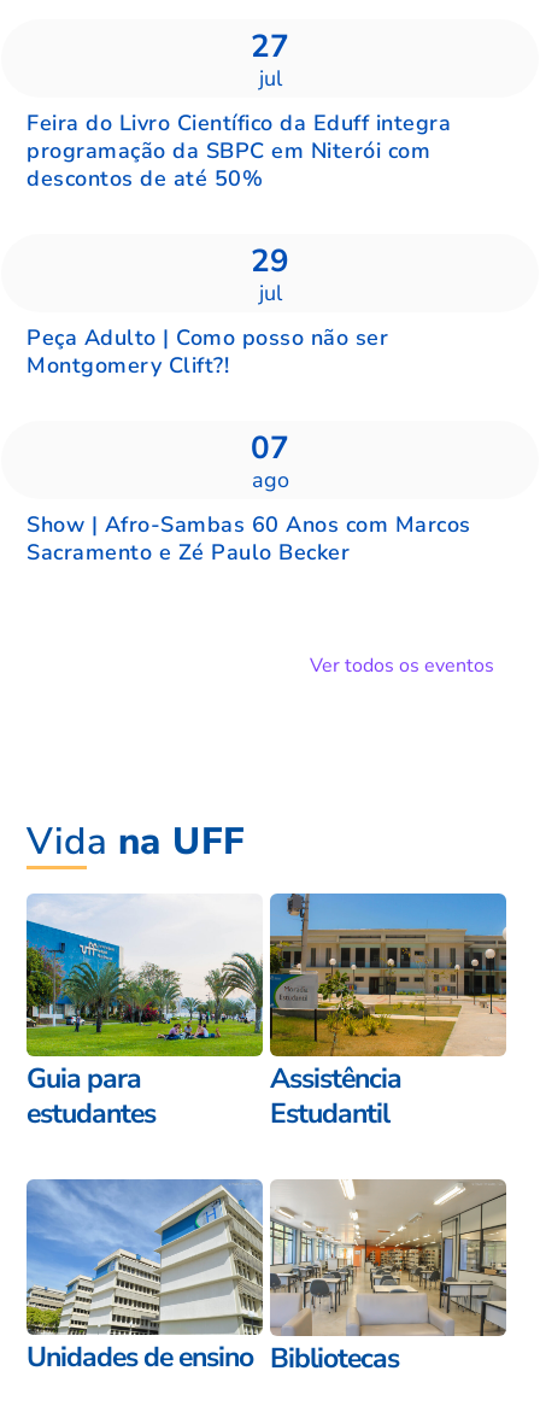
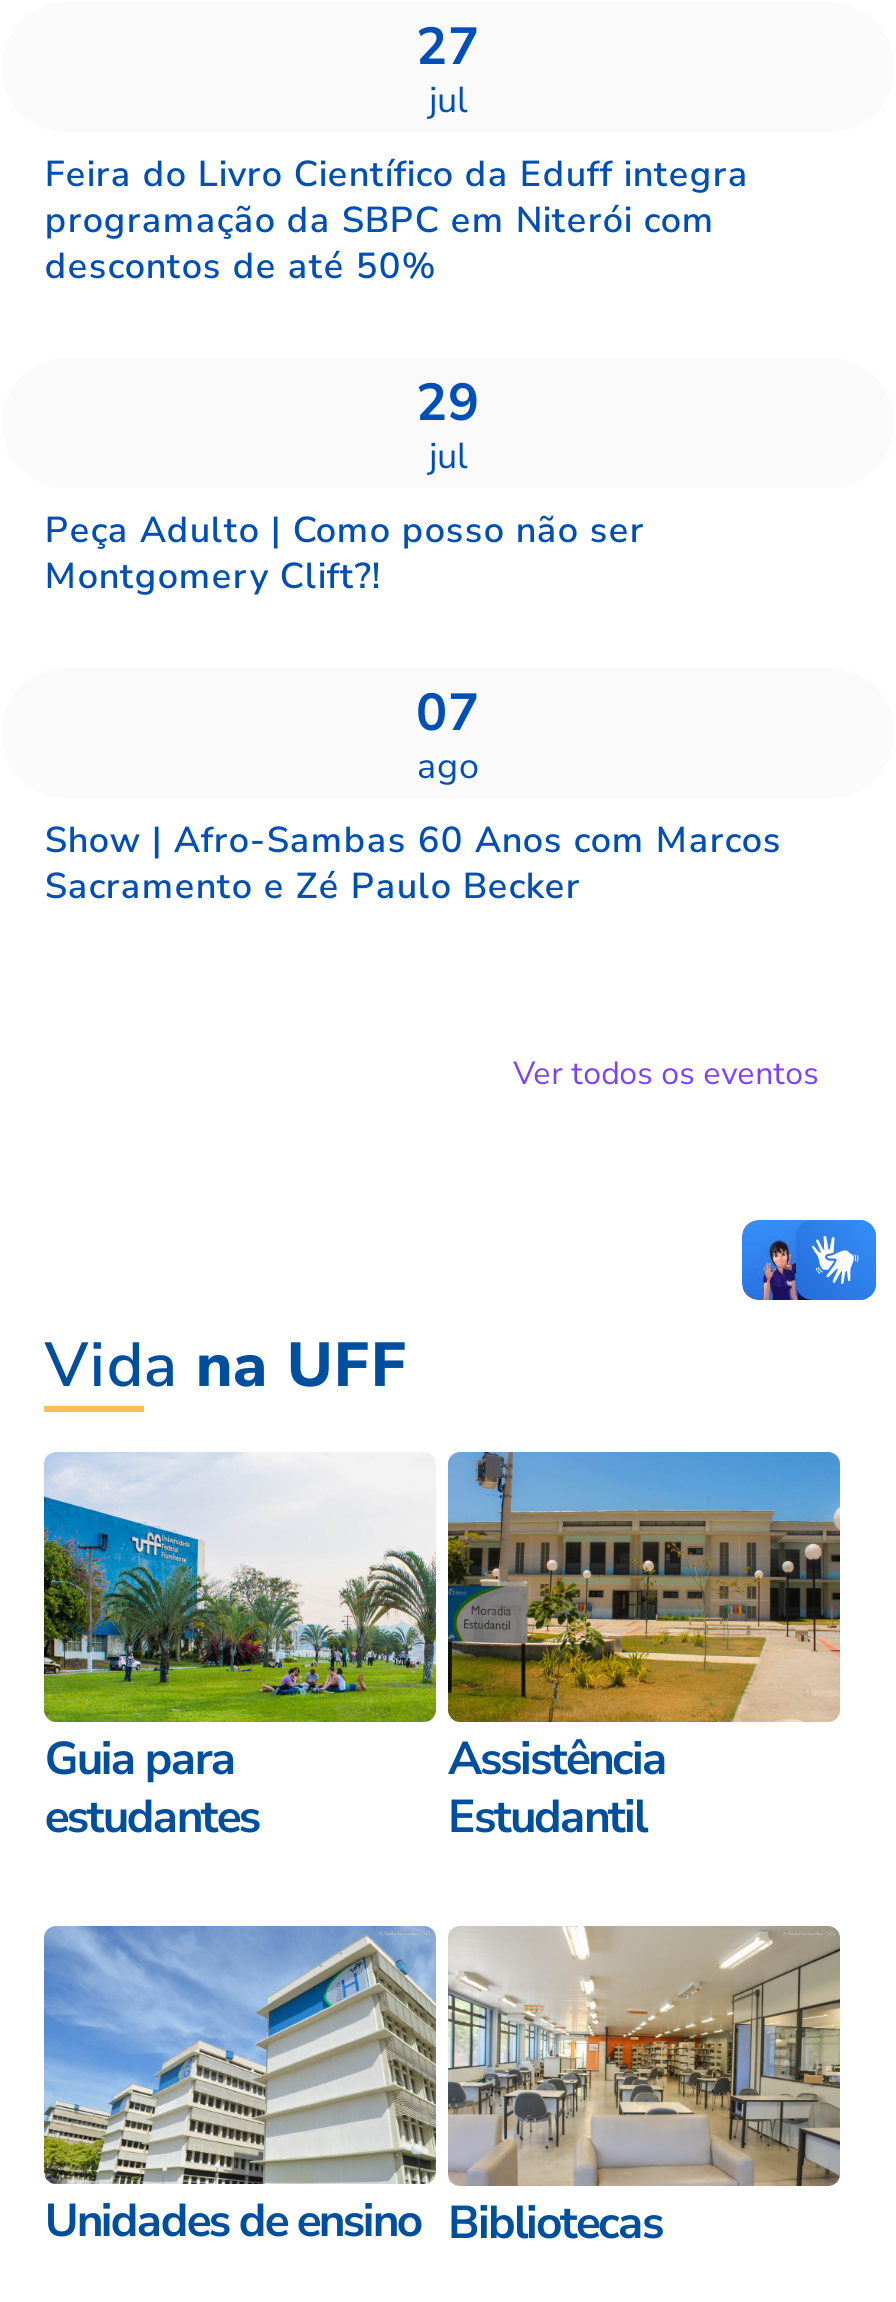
none -> [740,1218,878,1302] [image]

